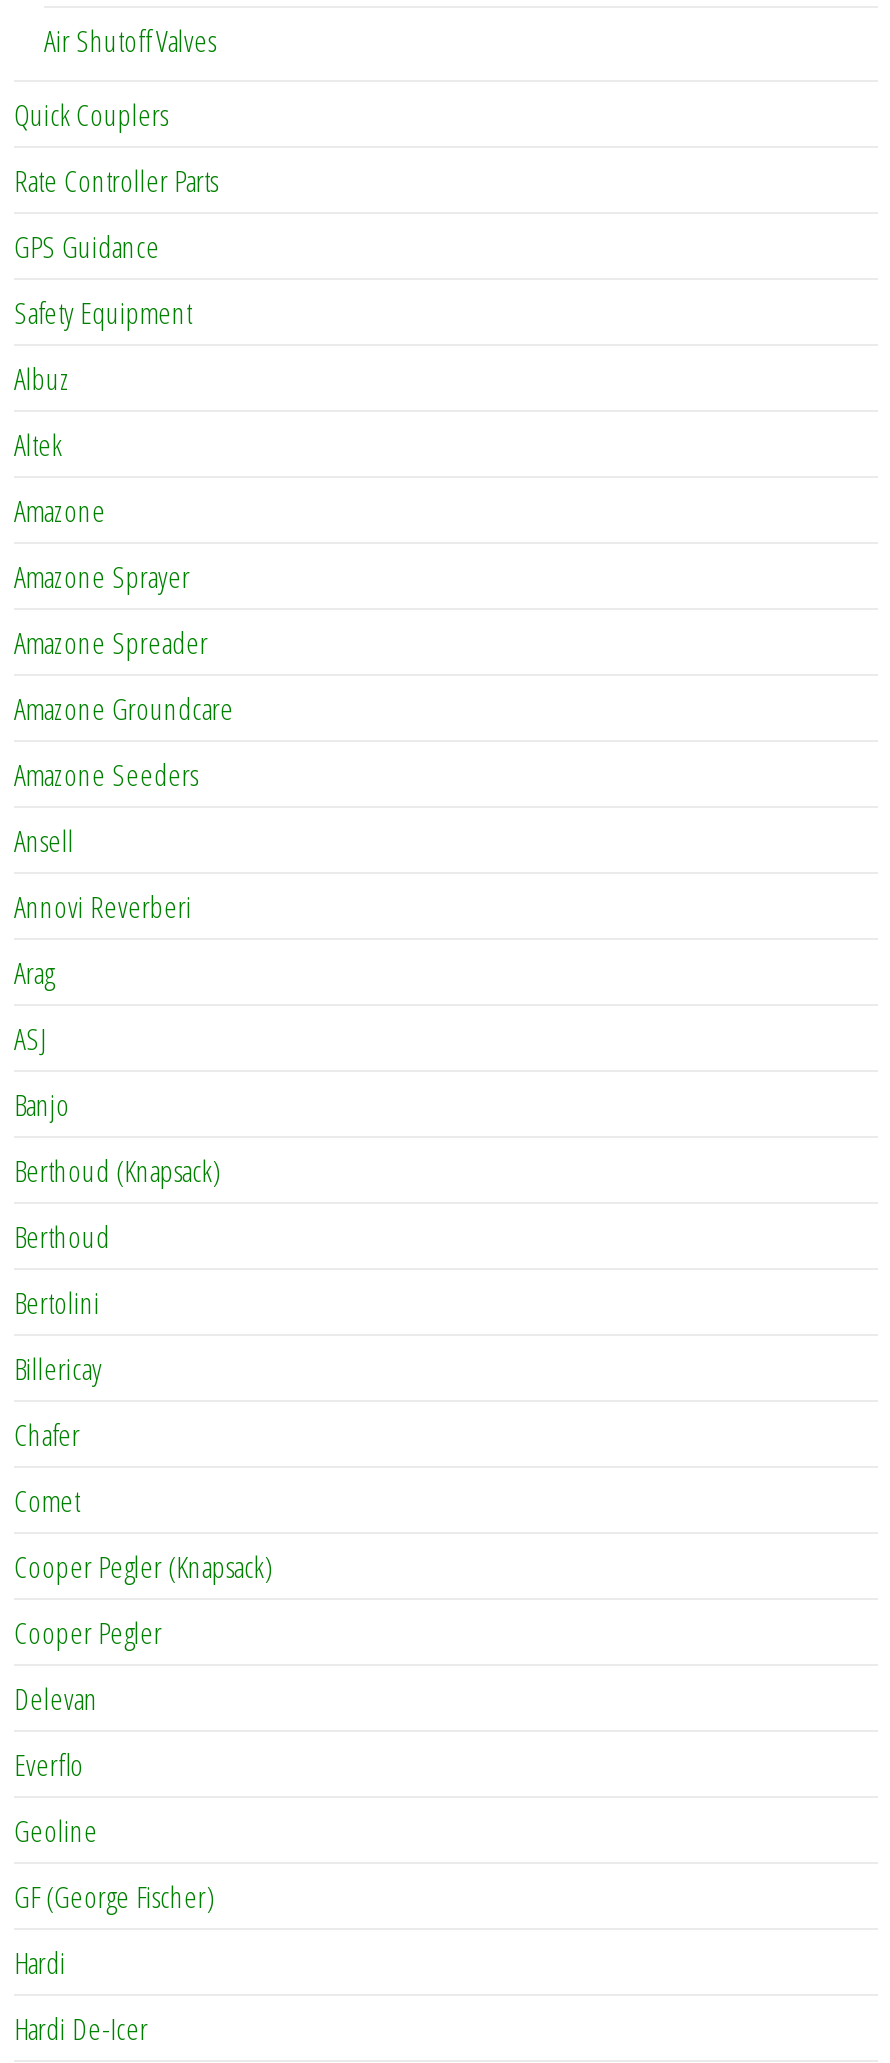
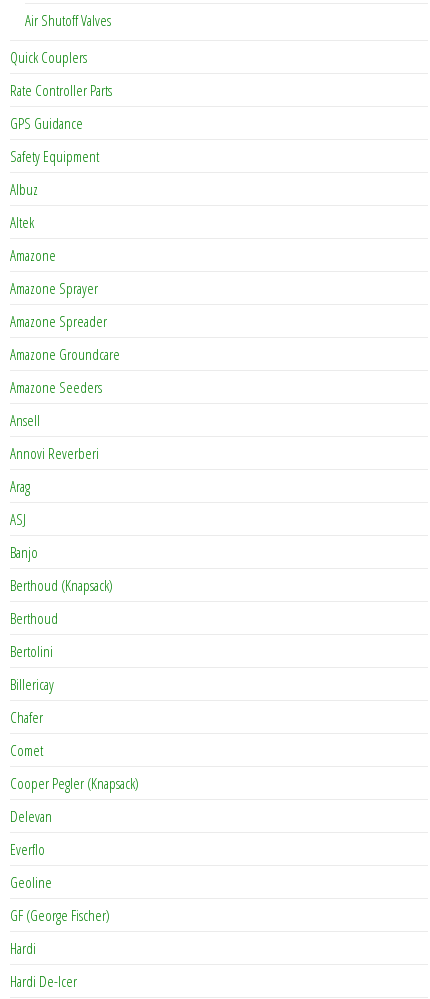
[14,1611,162,1651] Cooper Pegler -> none

